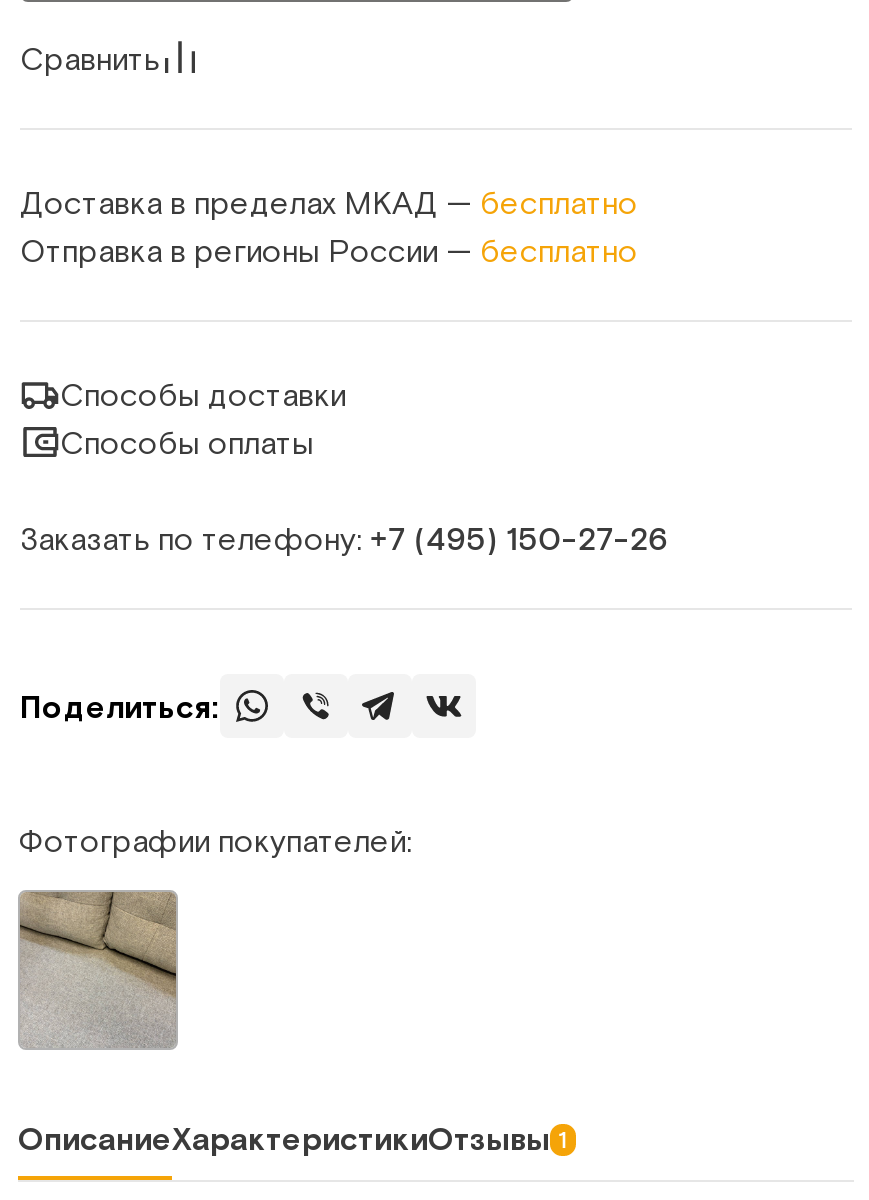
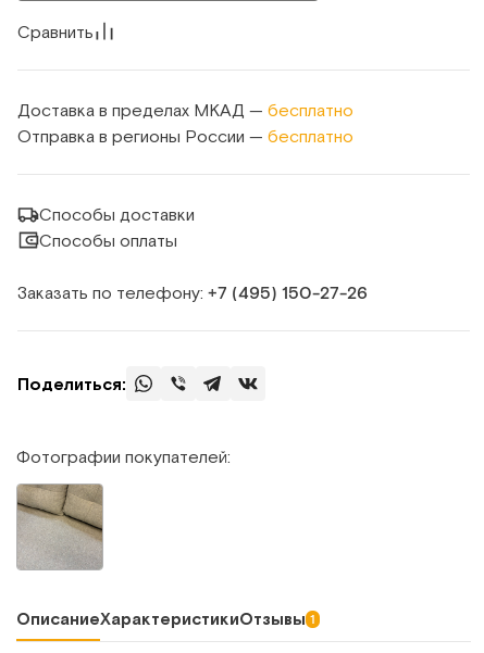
[20,520,668,562] Заказать по телефону: +7 (495) 150‑27‑26 -> [17,282,368,305] Заказать по телефону: +7 (495) 150-27-26

